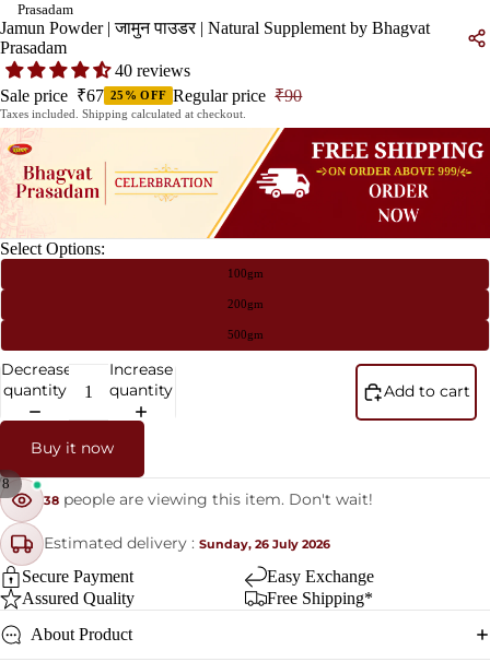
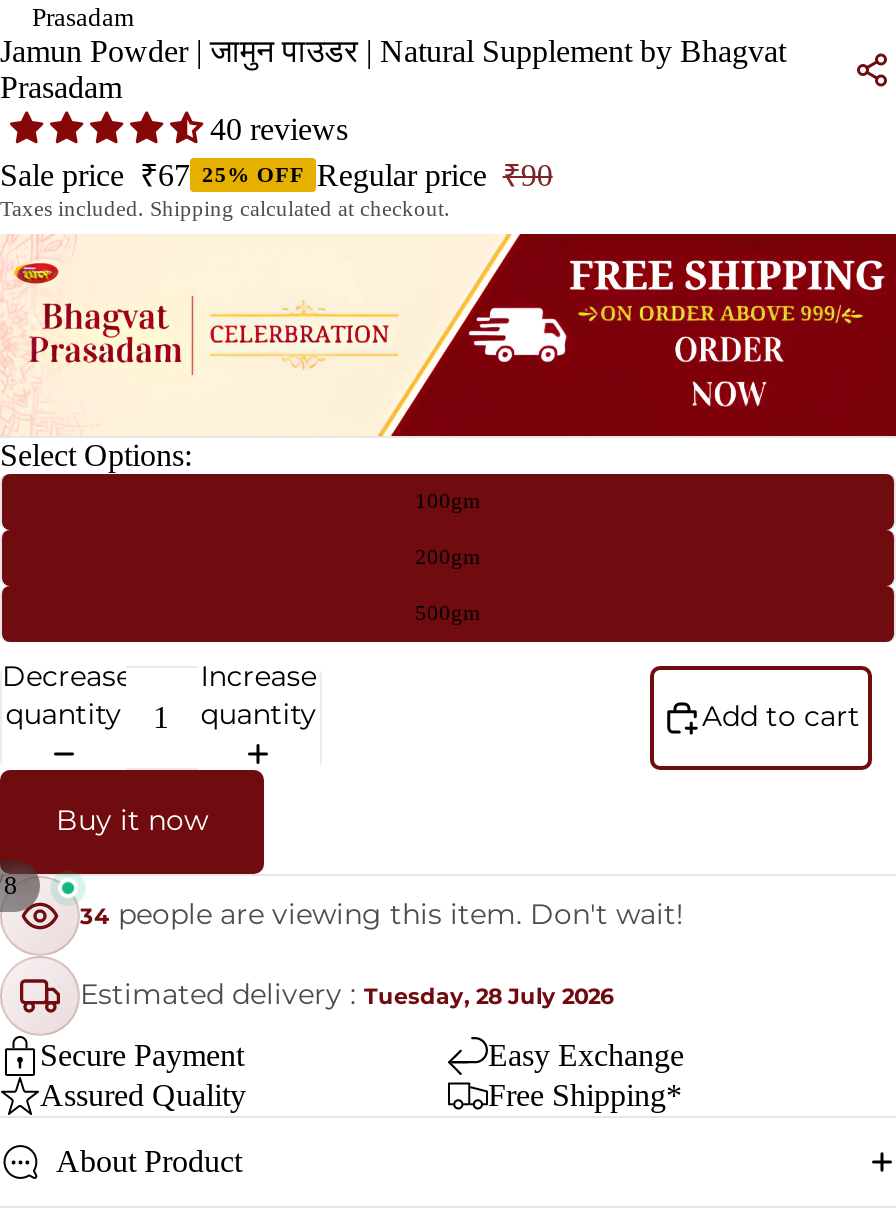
[44,490,373,509] 38 people are viewing this item. Don't wait! -> [80,897,684,933] 34 people are viewing this item. Don't wait!
[44,534,330,553] Estimated delivery : Sunday, 26 July 2026 -> [80,977,614,1013] Estimated delivery : Tuesday, 28 July 2026

